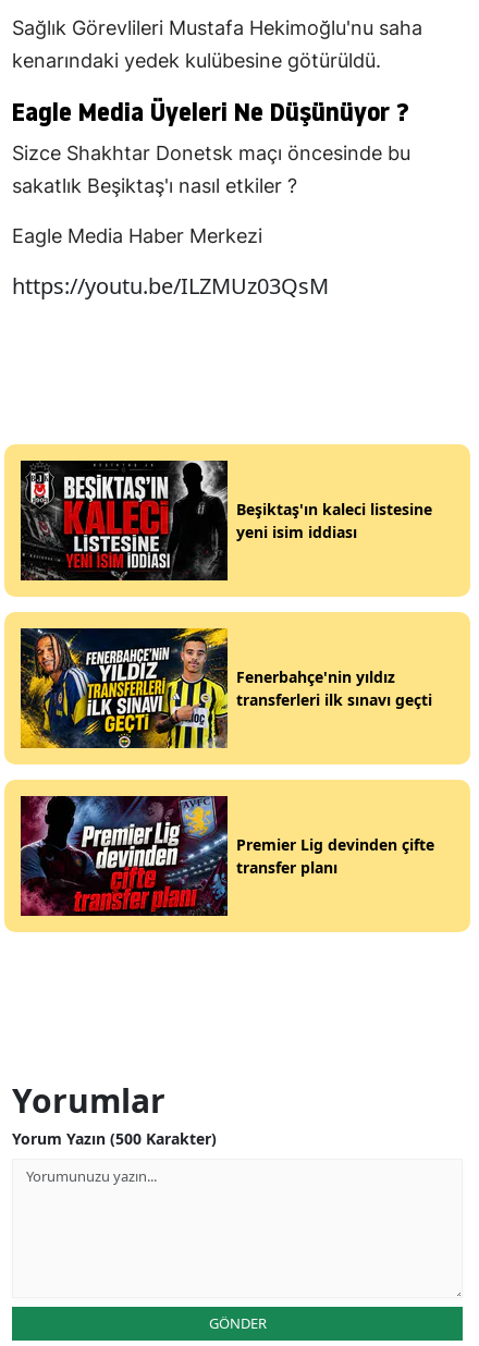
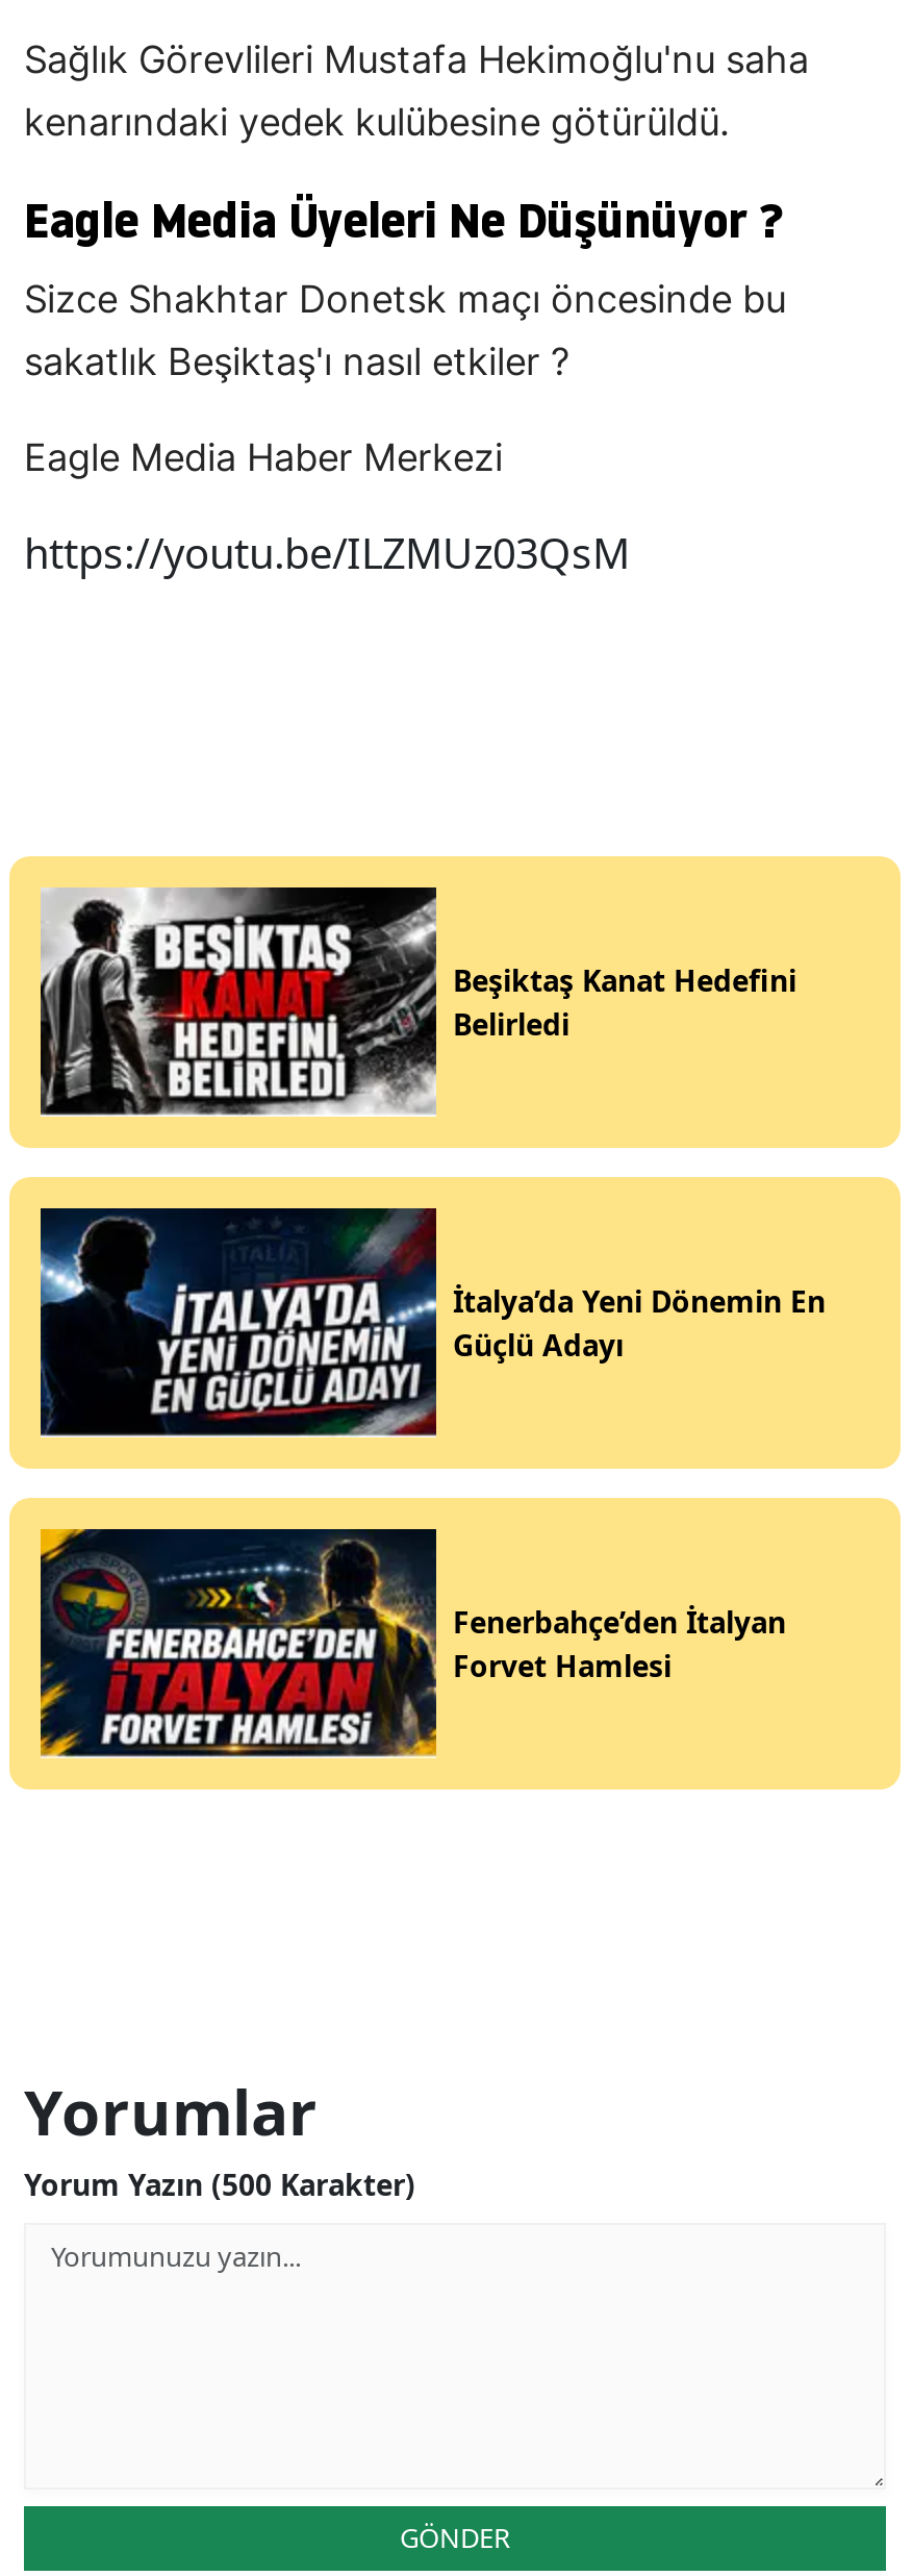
[20,460,432,582] [image] | Beşiktaş'ın kaleci listesine | yeni isim iddiası -> [39,885,796,1119] [image] | Beşiktaş Kanat Hedefini | Belirledi
[20,627,432,749] [image] | Fenerbahçe'nin yıldız | transferleri ilk sınavı geçti -> [39,1206,826,1440] [image] | İtalya’da Yeni Dönemin En | Güçlü Adayı
[20,795,434,917] [image] | Premier Lig devinden çifte | transfer planı -> [39,1527,786,1758] [image] | Fenerbahçe’den İtalyan | Forvet Hamlesi

